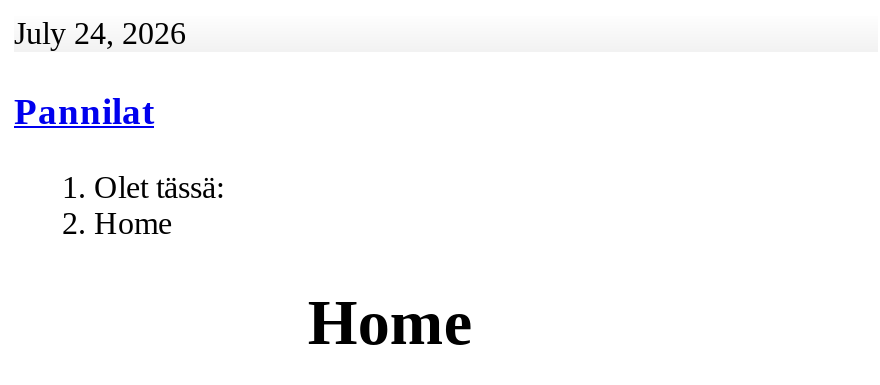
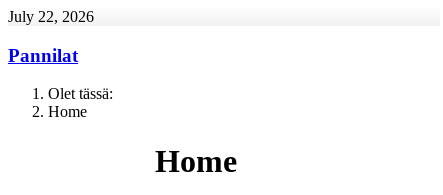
[14,16,186,50] July 24, 2026 -> [8,8,94,25] July 22, 2026

